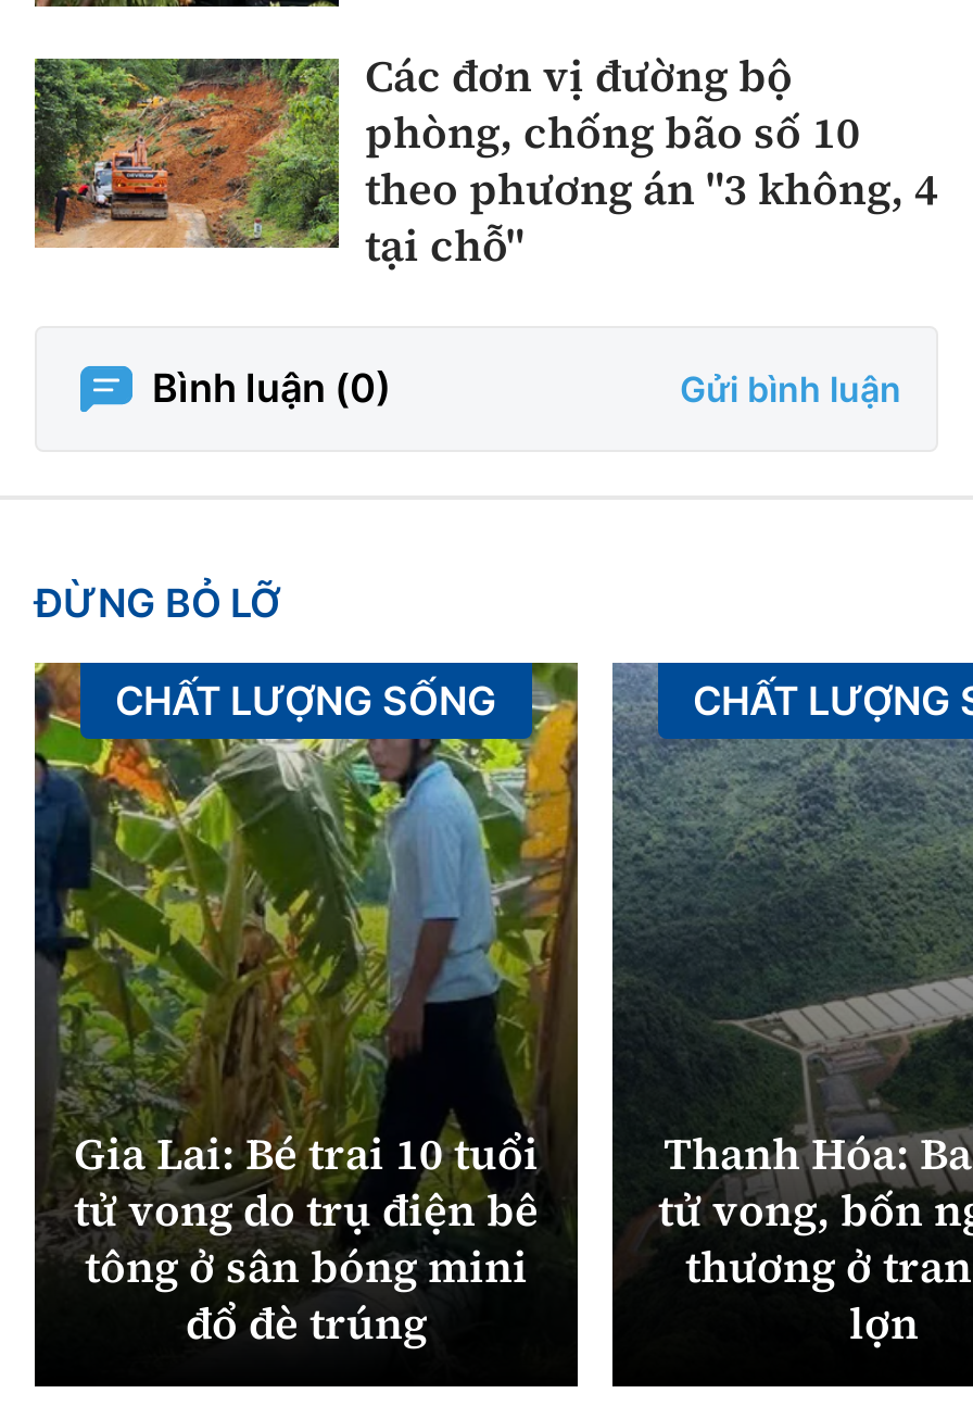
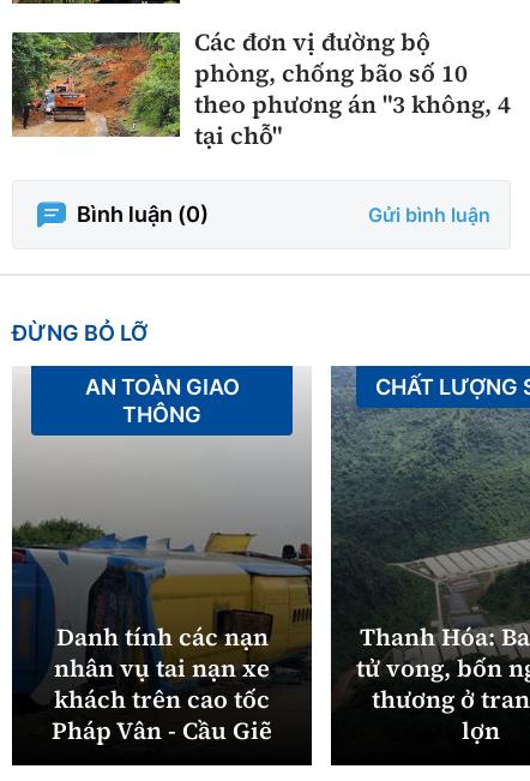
[33,661,580,1106] [image] | CHẤT LƯỢNG SỐNG -> [12,365,312,611] [image] | AN TOÀN GIAO | THÔNG
[74,1123,539,1354] Gia Lai: Bé trai 10 tuổi | tử vong do trụ điện bê | tông ở sân bóng mini | đổ đè trúng -> [52,620,272,747] Danh tính các nạn | nhân vụ tai nạn xe | khách trên cao tốc | Pháp Vân - Cầu Giẽ

